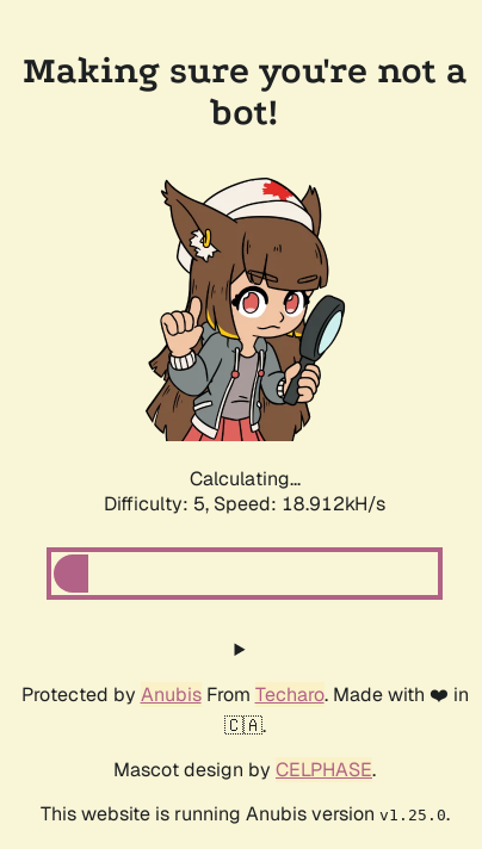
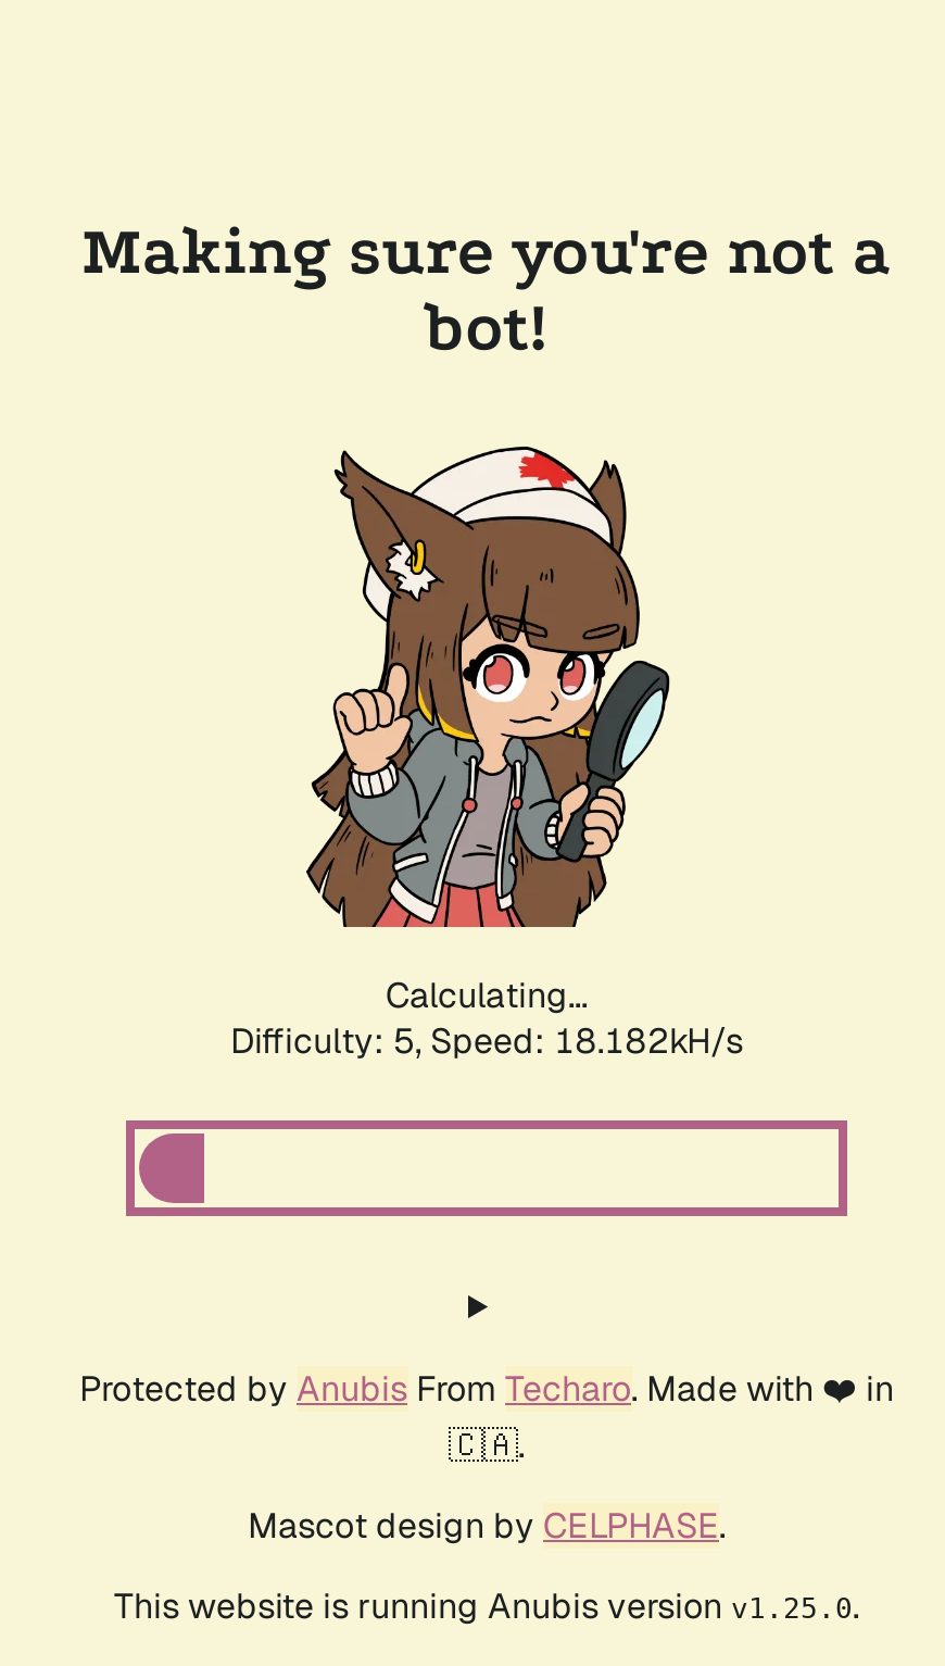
[104,491,385,516] Difficulty: 5, Speed: 18.912kH/s -> [230,1018,743,1064] Difficulty: 5, Speed: 18.182kH/s

